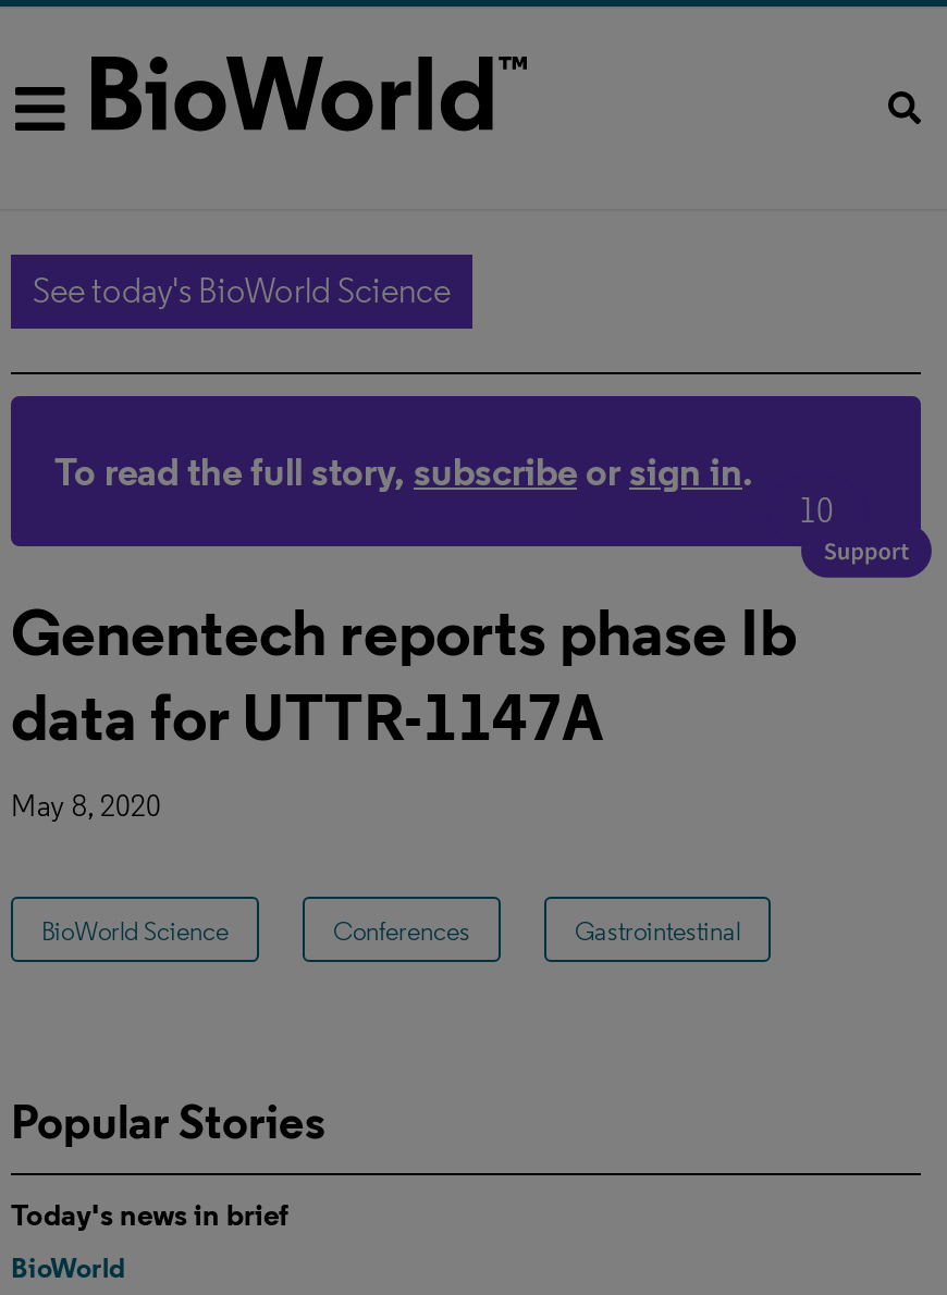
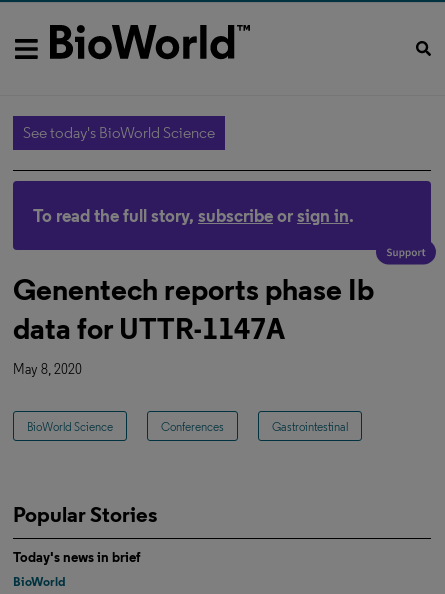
[799,490,834,531] 10 -> none

